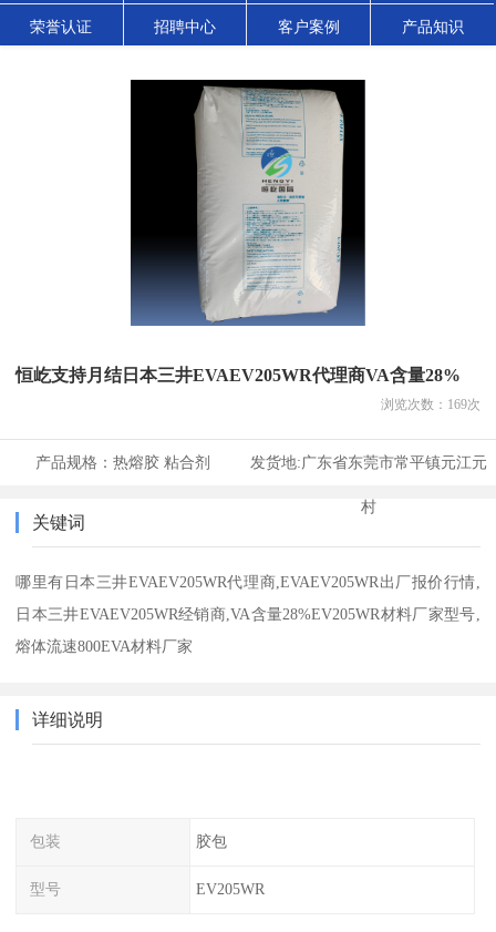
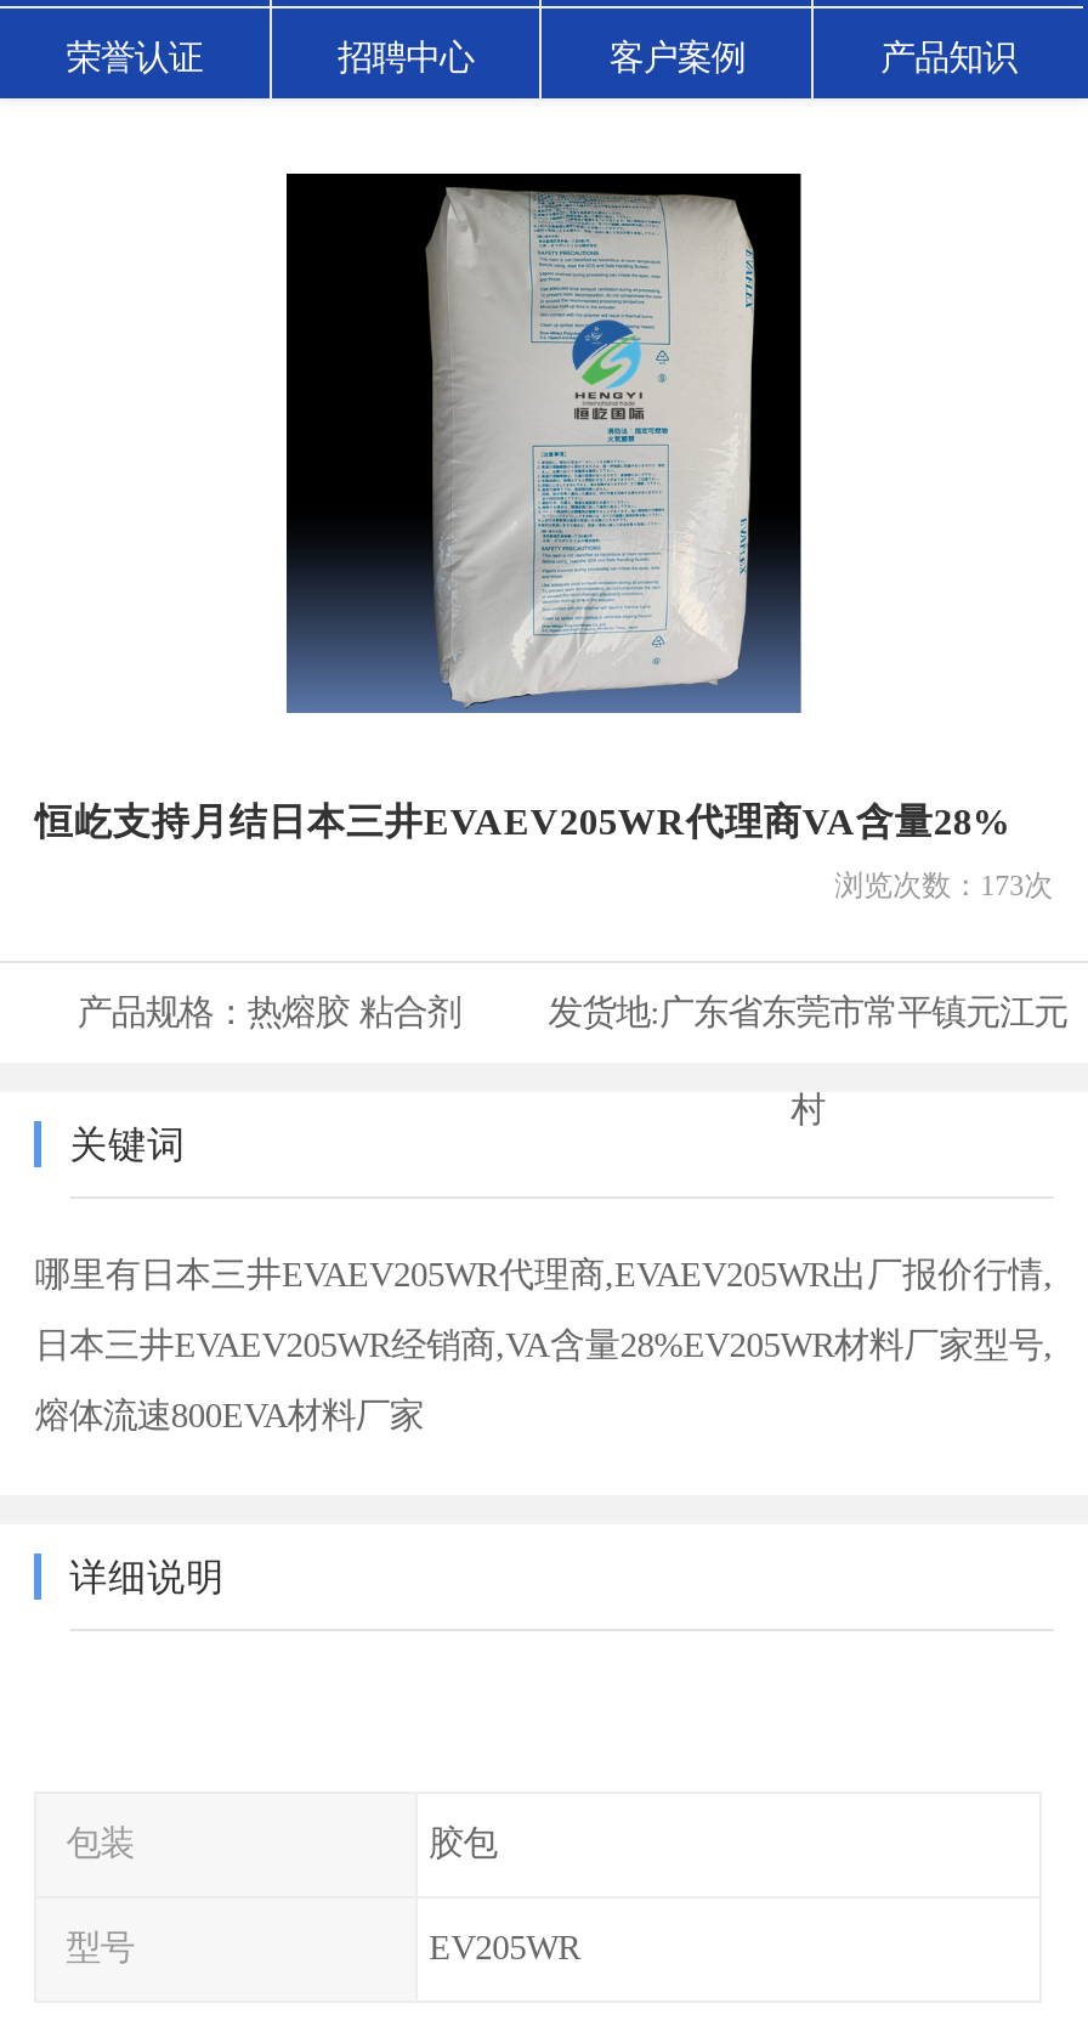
[381,397,480,412] 浏览次数：169次 -> [835,869,1053,903] 浏览次数：173次

